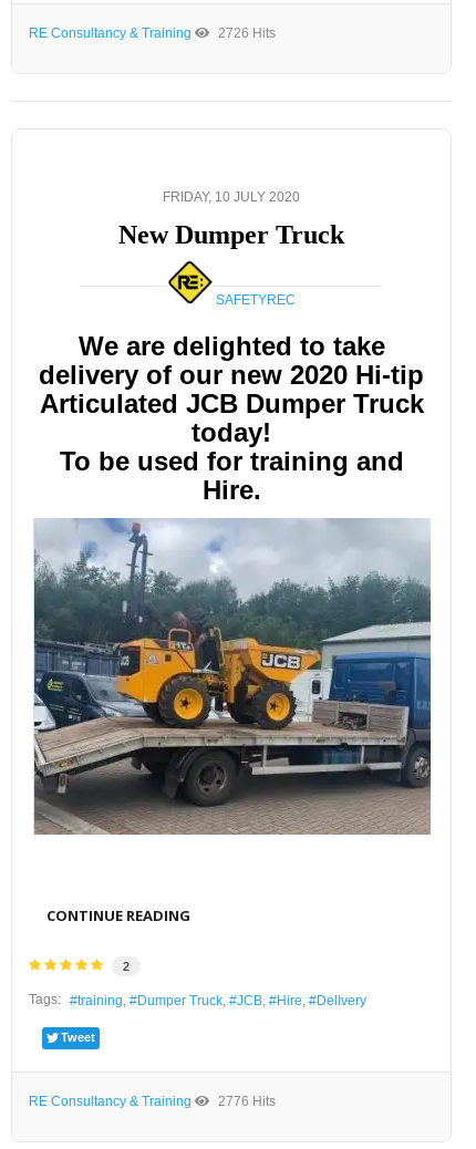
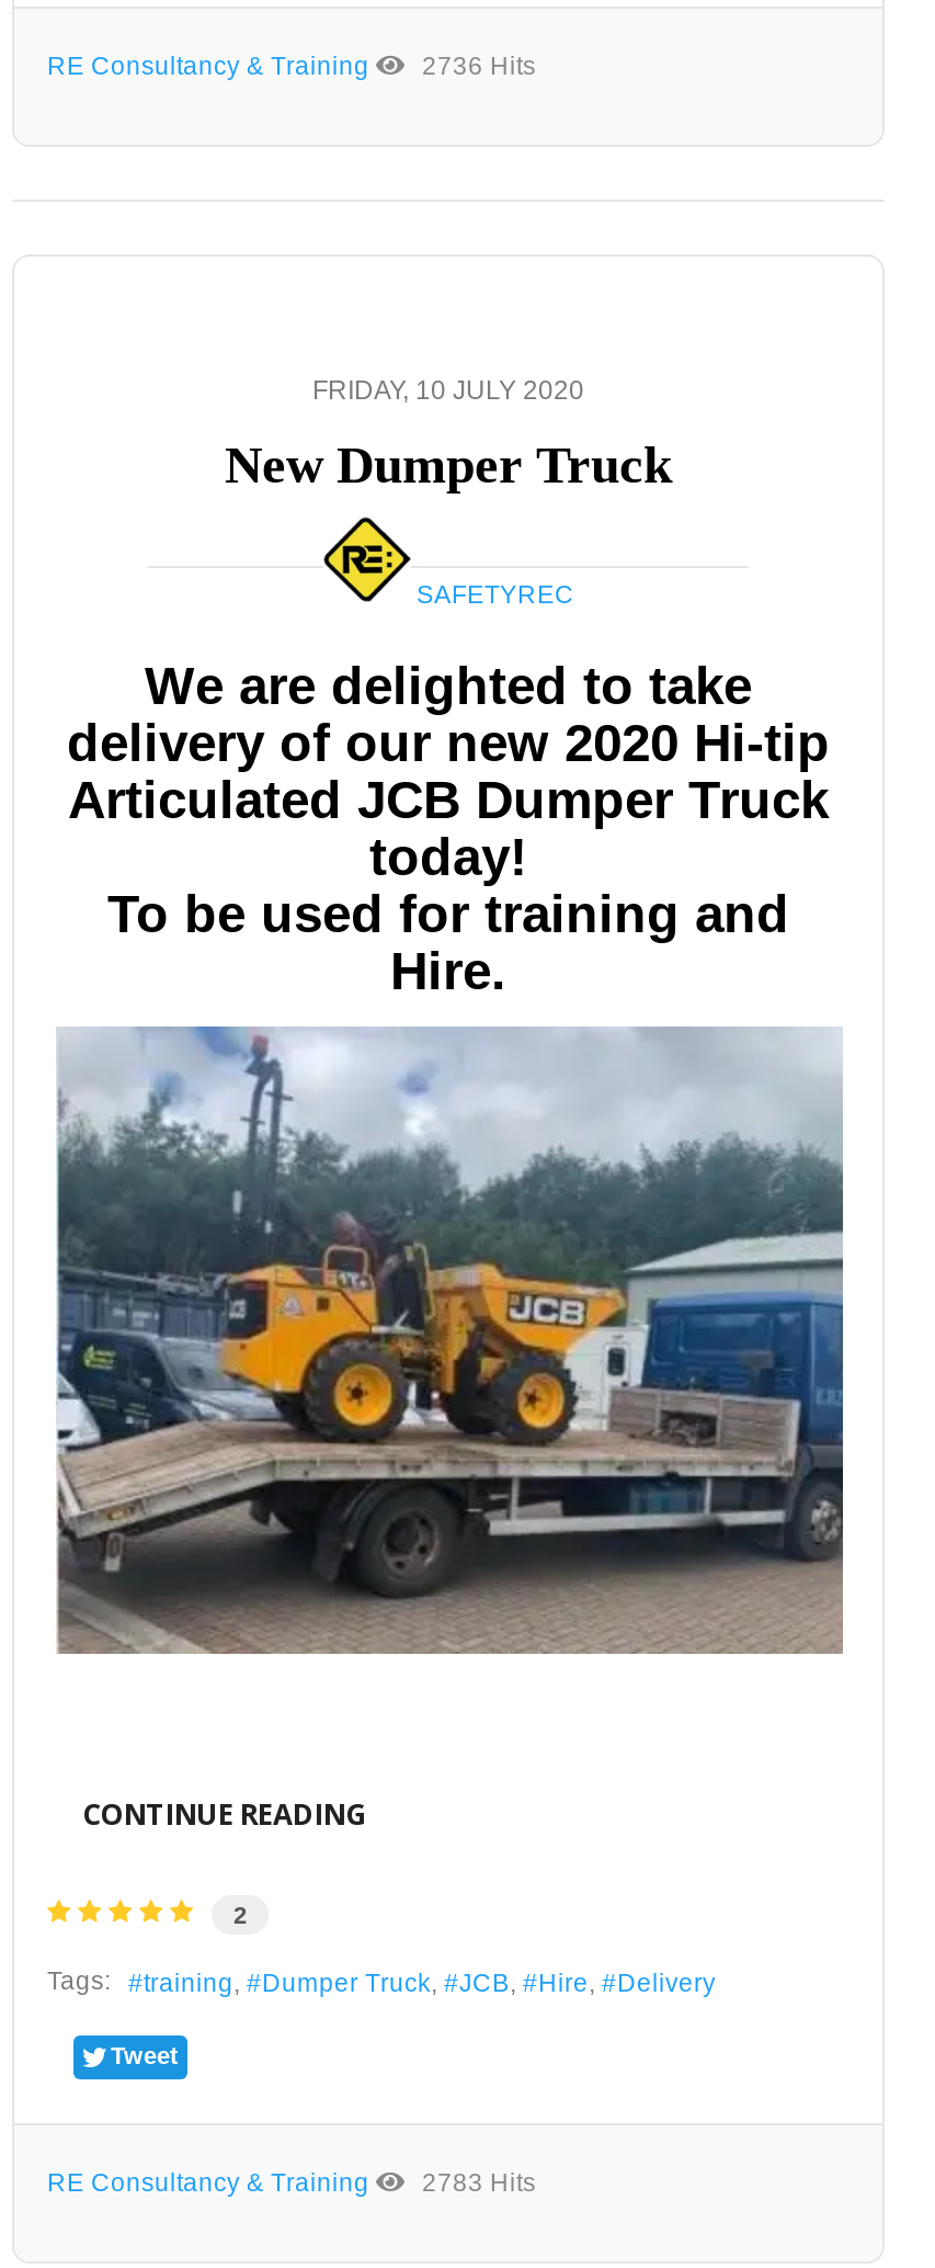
[29,27,276,40] RE Consultancy & Training 2726 Hits -> [47,53,536,79] RE Consultancy & Training 2736 Hits
[29,1095,276,1108] RE Consultancy & Training 2776 Hits -> [47,2169,536,2195] RE Consultancy & Training 2783 Hits

